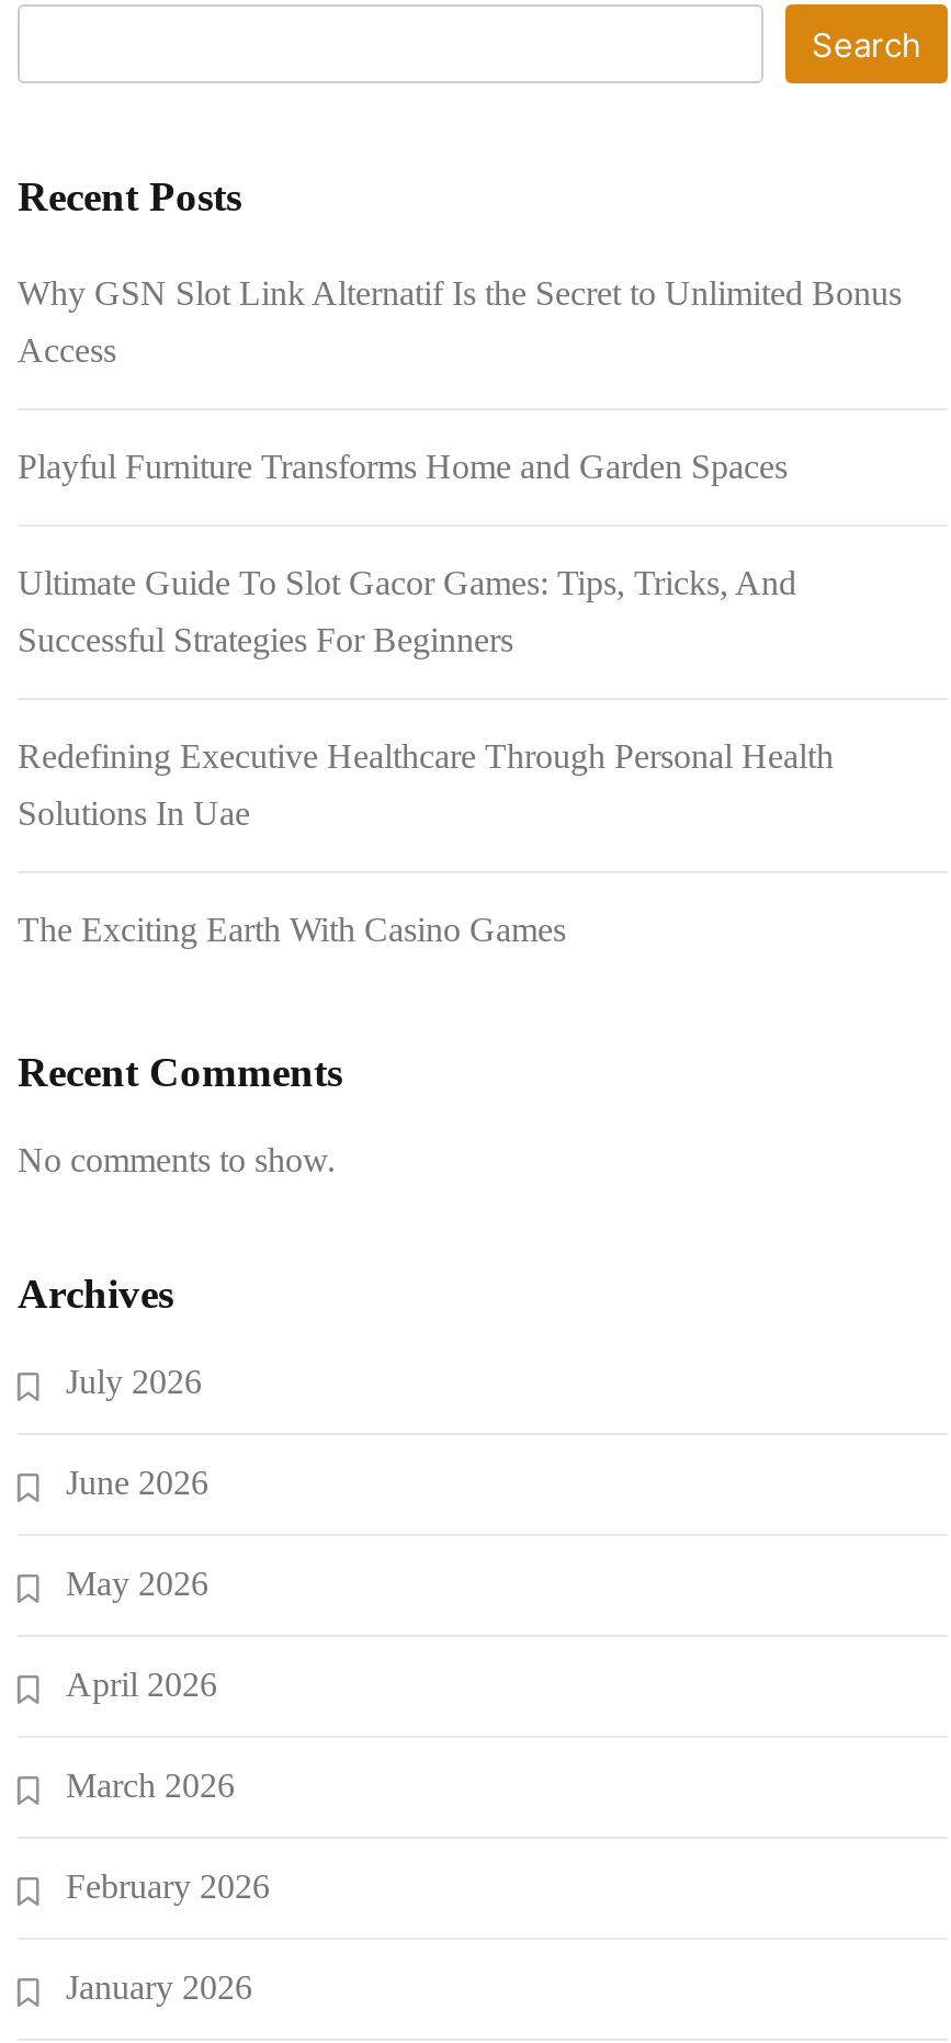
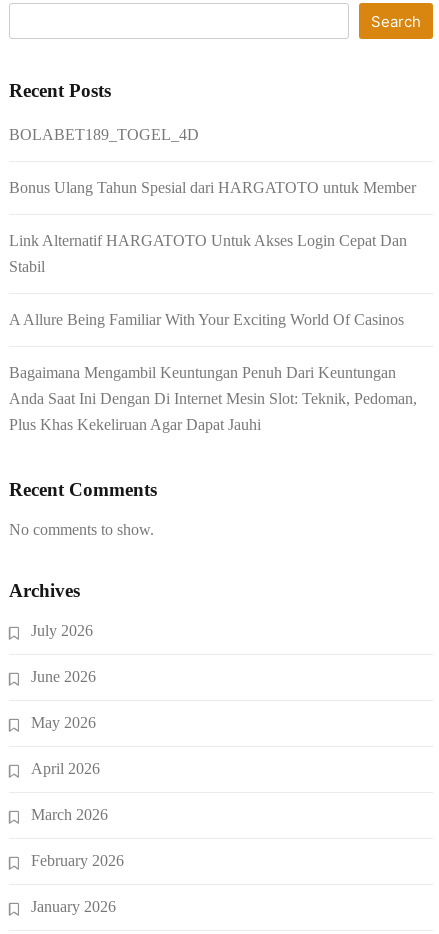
[18,274,902,312] Why GSN Slot Link Alternatif Is the Secret to Unlimited Bonus -> [9,126,199,143] BOLABET189_TOGEL_4D
[18,331,116,369] Access -> [9,179,416,196] Bonus Ulang Tahun Spesial dari HARGATOTO untuk Member
[18,448,788,485] Playful Furniture Transforms Home and Garden Spaces -> [9,232,407,249] Link Alternatif HARGATOTO Untuk Akses Login Cepat Dan
[18,564,796,601] Ultimate Guide To Slot Gacor Games: Tips, Tricks, And -> [9,258,45,275] Stabil
[18,621,513,658] Successful Strategies For Beginners -> [9,311,404,328] A Allure Being Familiar With Your Exciting World Of Casinos
[18,737,834,775] Redefining Executive Healthcare Through Personal Health -> [9,364,396,381] Bagaimana Mengambil Keuntungan Penuh Dari Keuntungan
[18,794,250,832] Solutions In Uae -> [9,390,417,407] Anda Saat Ini Dengan Di Internet Mesin Slot: Teknik, Pedoman,
[18,911,566,948] The Exciting Earth With Casino Games -> [9,416,261,433] Plus Khas Kekeliruan Agar Dapat Jauhi

